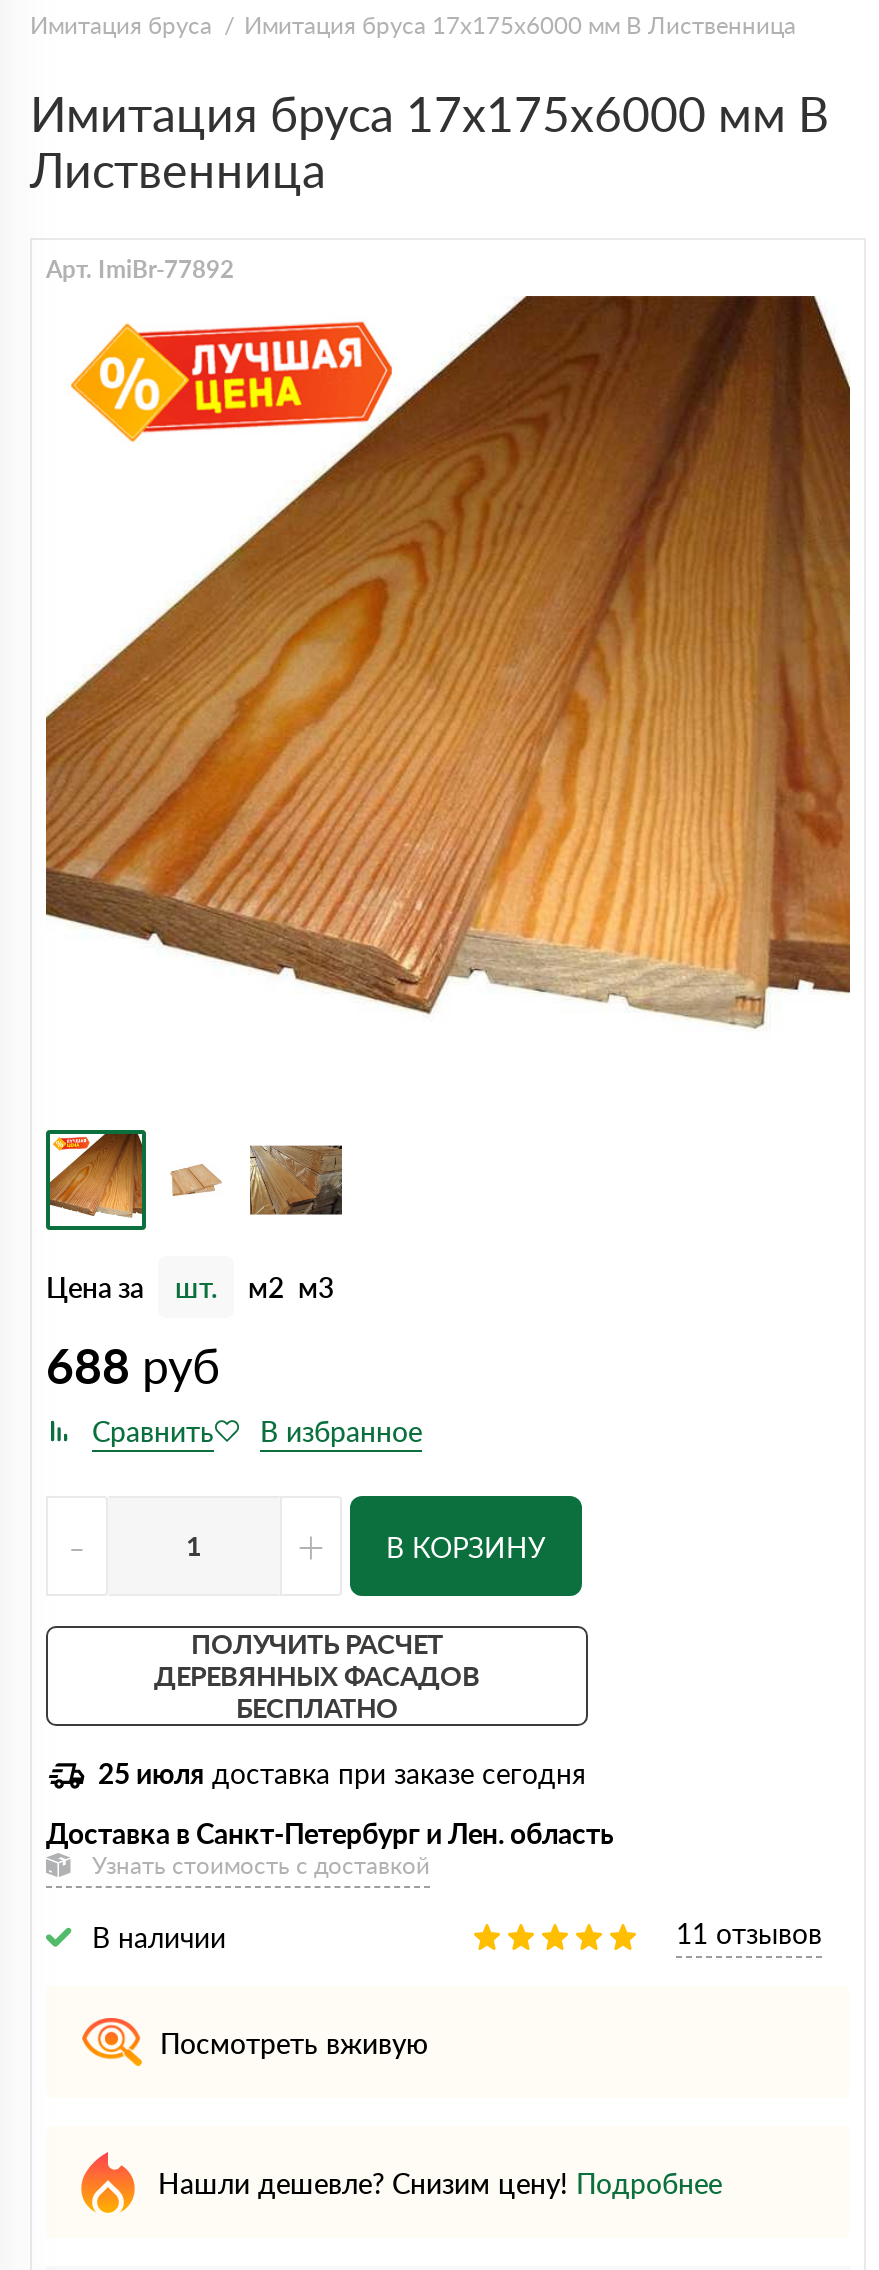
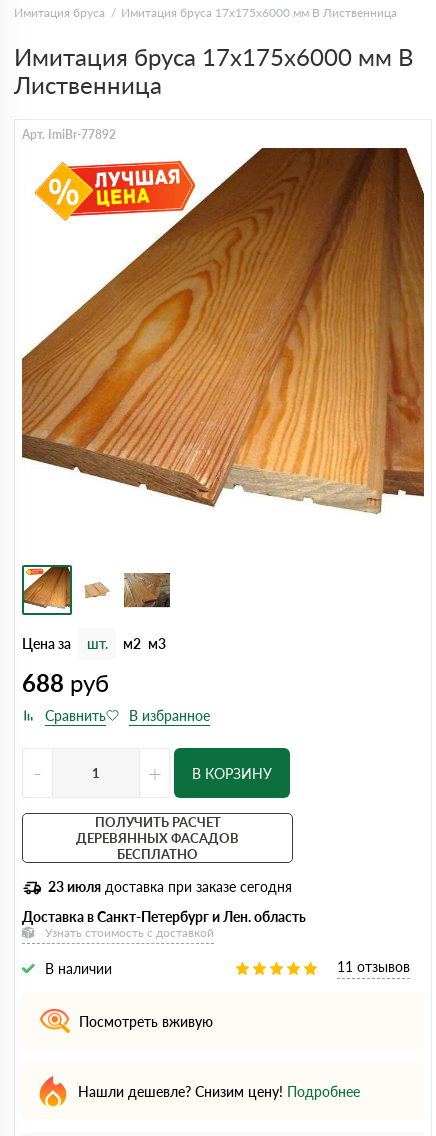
[98,1756,586,1790] 25 июля доставка при заказе сегодня -> [48,878,292,895] 23 июля доставка при заказе сегодня

